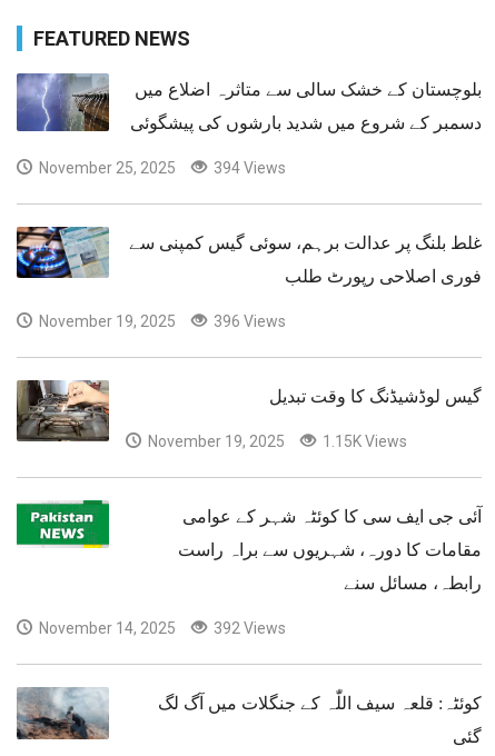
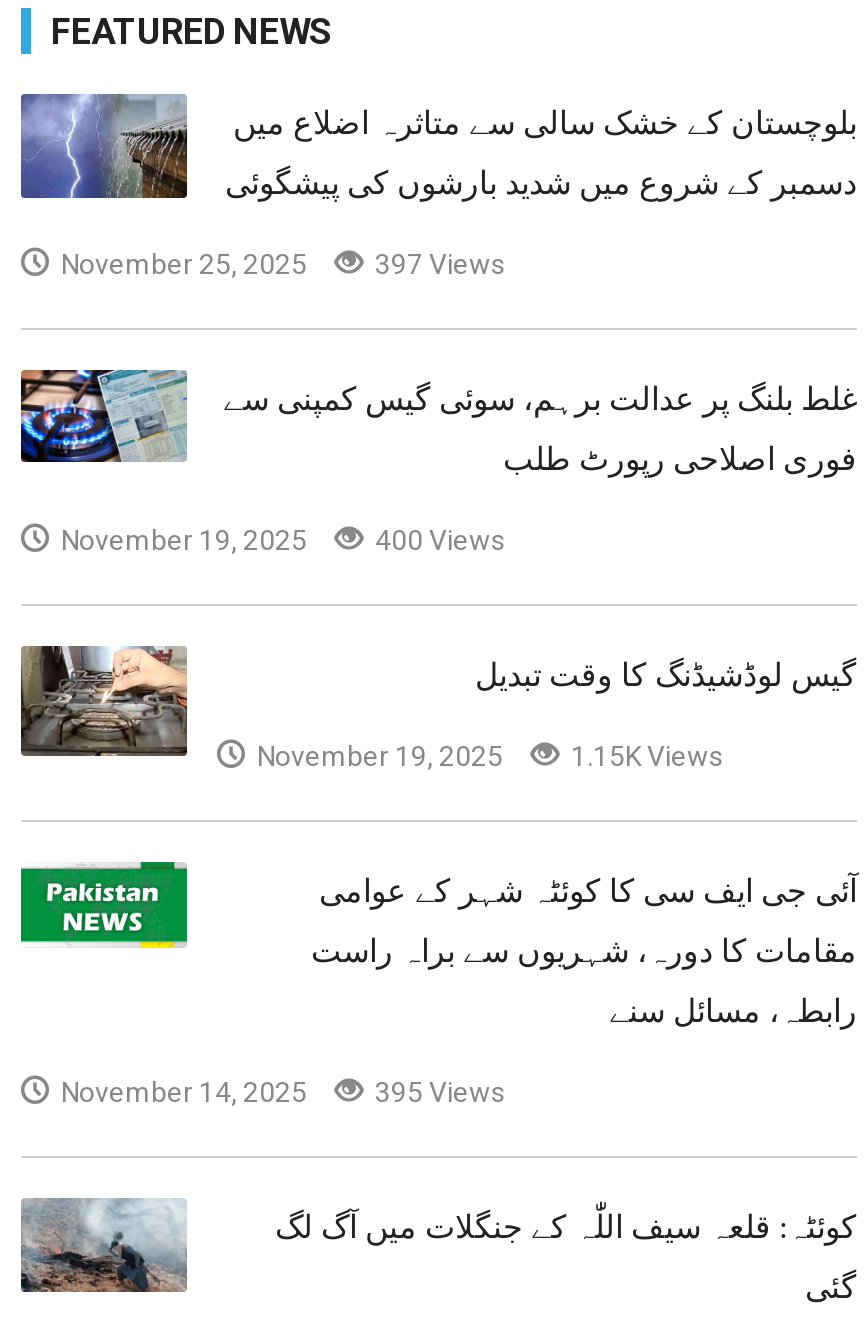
[36,159,286,176] November 25, 2025 394 Views -> [55,247,505,279] November 25, 2025 397 Views
[36,312,286,330] November 19, 2025 396 Views -> [55,523,505,555] November 19, 2025 400 Views
[36,619,286,637] November 14, 2025 392 Views -> [55,1075,505,1107] November 14, 2025 395 Views

